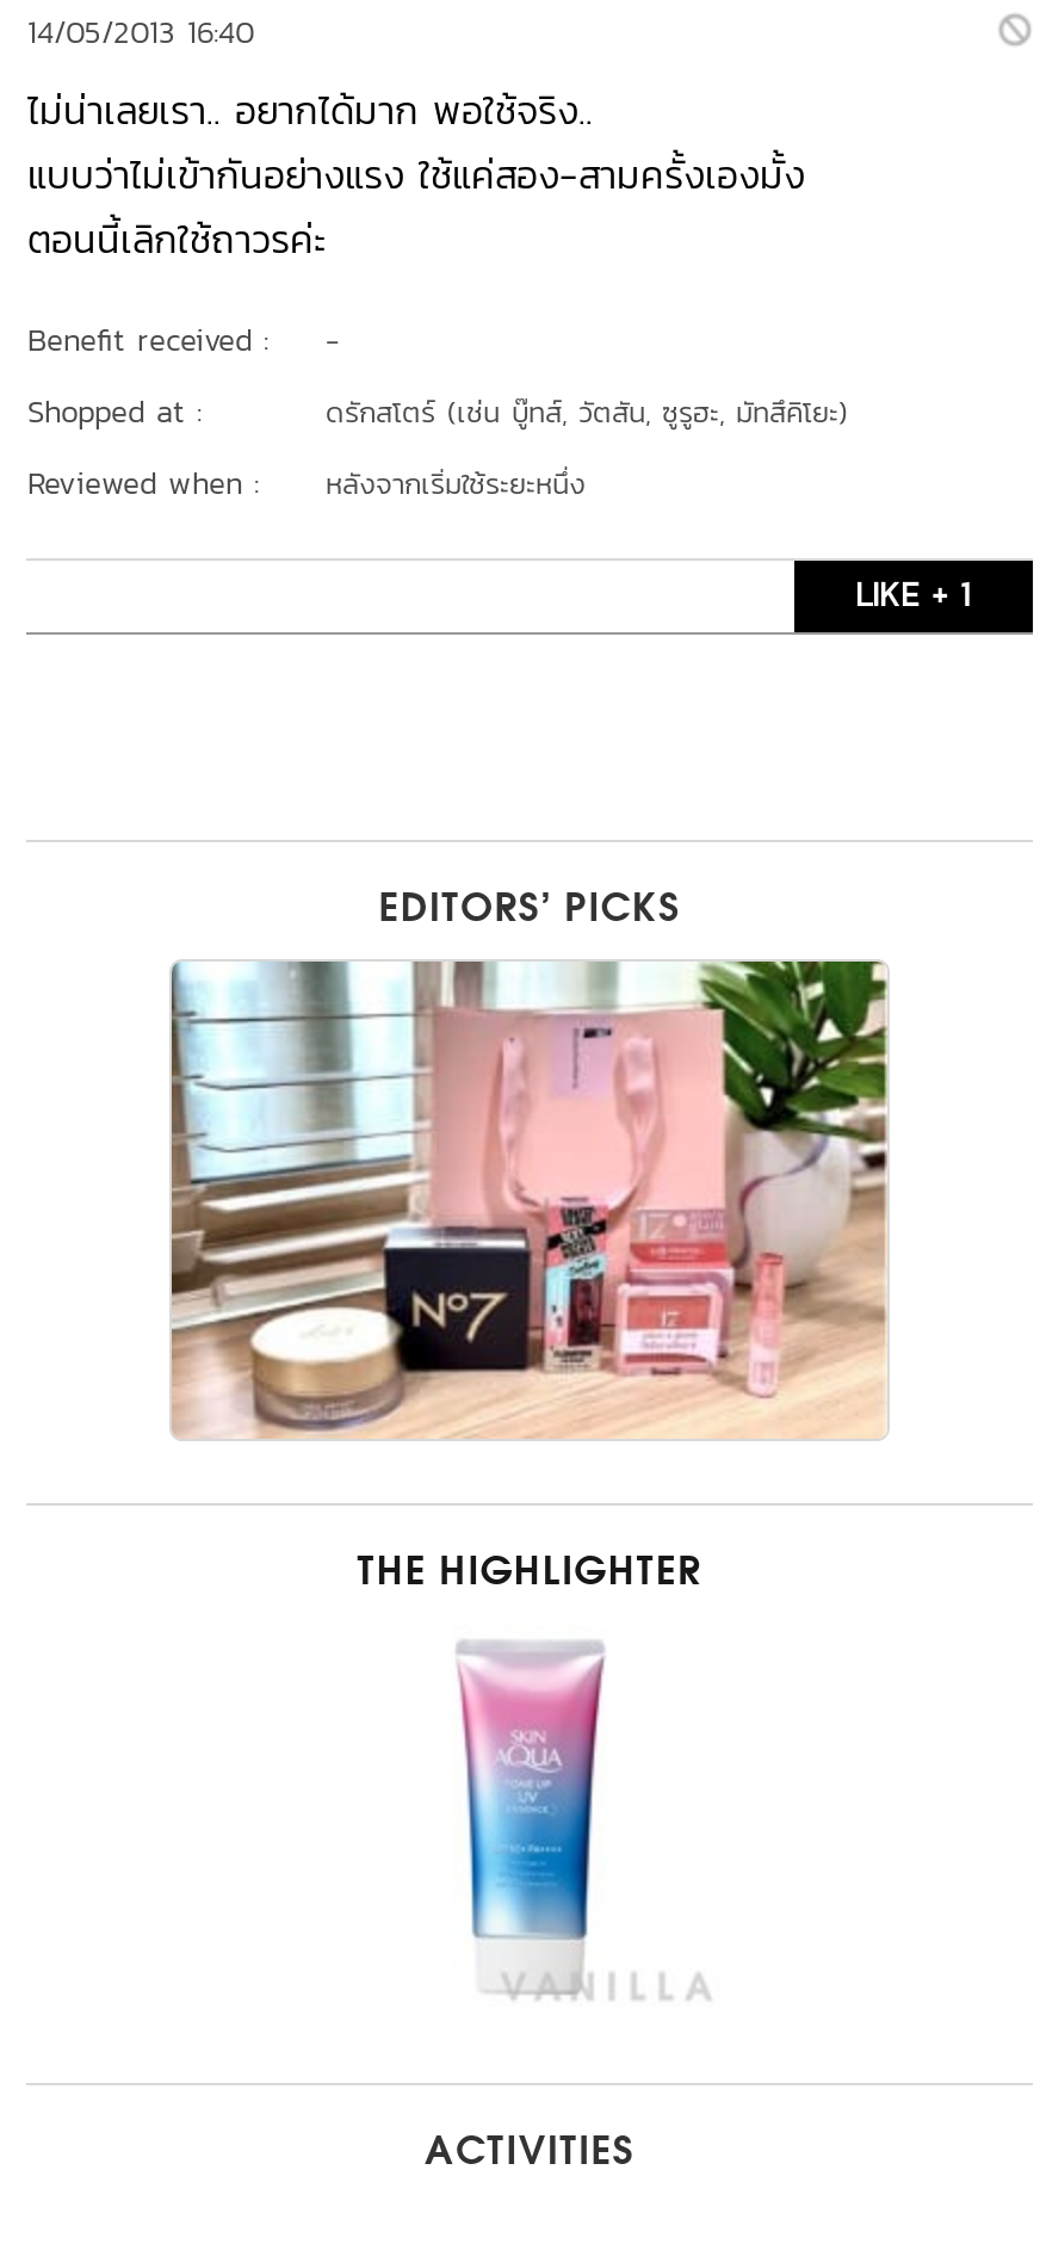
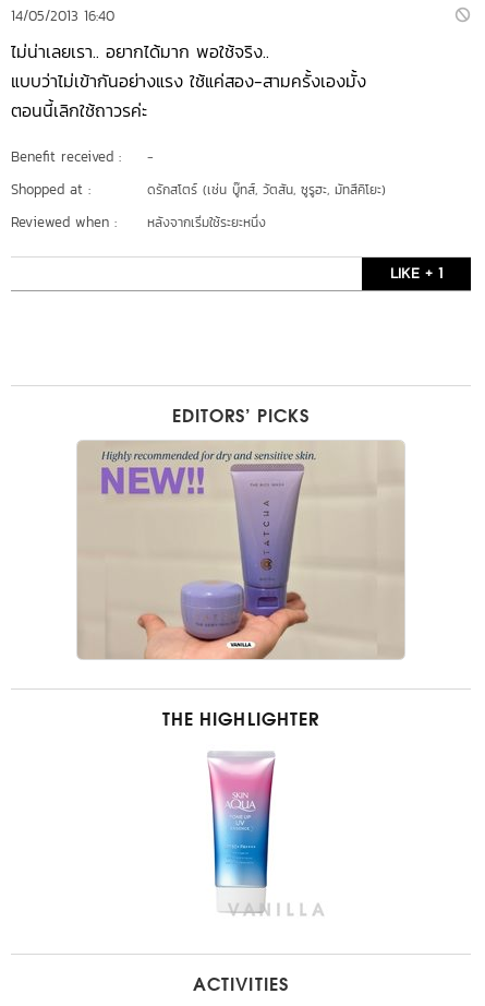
[172,959,887,1439] [image] -> [78,441,404,660] [image]

